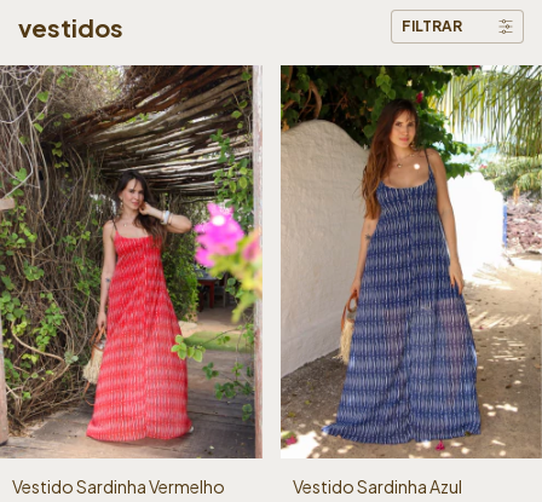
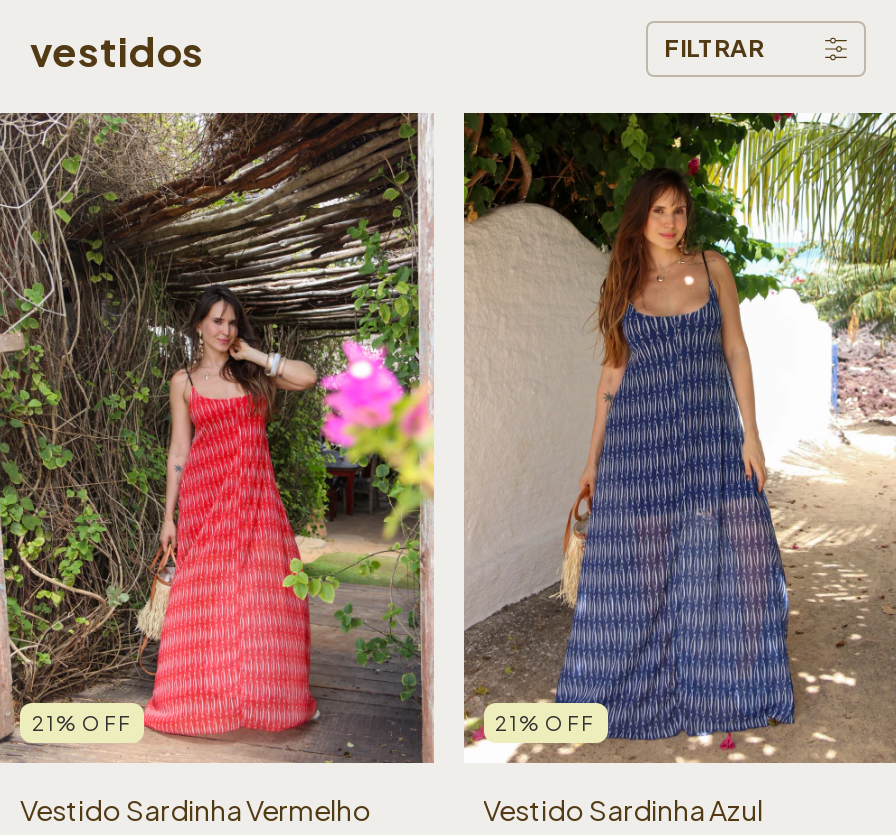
none -> [32,711,132,735] 21% OFF
none -> [495,711,595,735] 21% OFF

